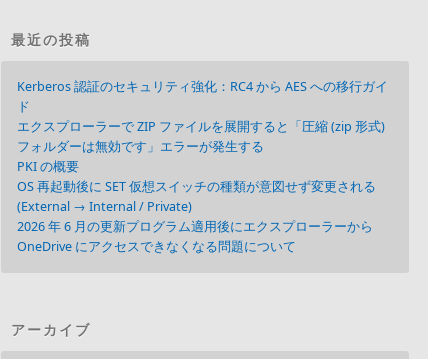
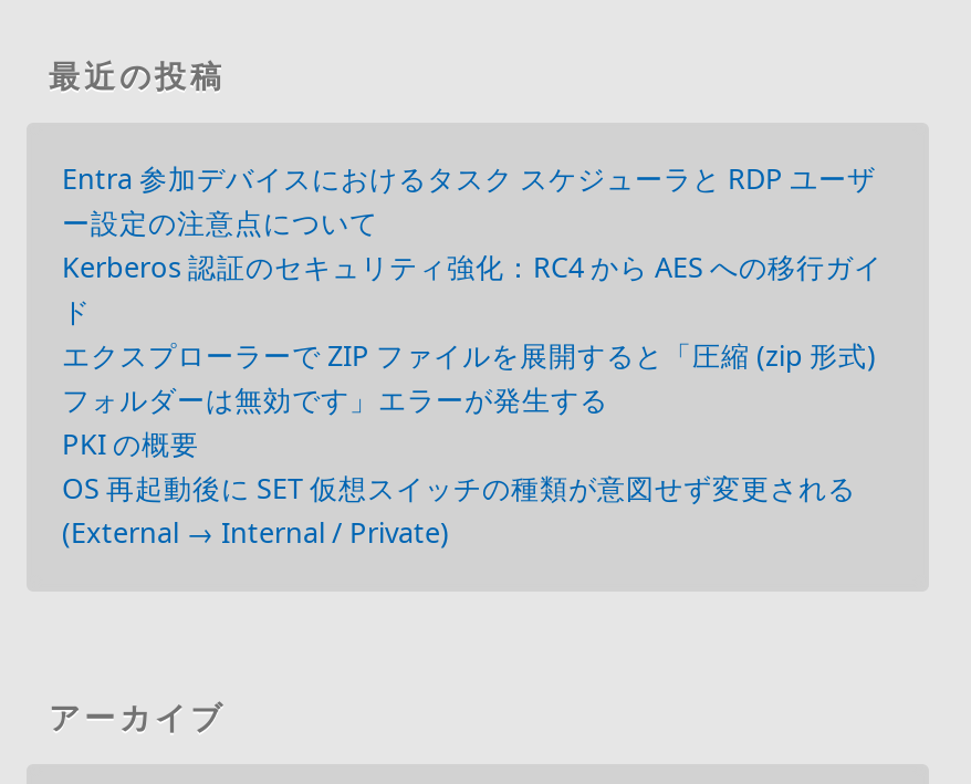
none -> [62,160,876,242] Entra 参加デバイスにおけるタスク スケジューラと RDP ユーザ | ー設定の注意点について
moved [17,78,388,195] -> [62,249,883,508]: Kerberos 認証のセキュリティ強化：RC4 から AES への移行ガイ | ド | エクスプローラーで ZIP ファイルを展開すると「圧縮 (zip 形式) | フォルダーは無効です」エラーが発生する | PKI の概要 | OS 再起動後に SET 仮想スイッチの種類が意図せず変更される
[17,218,373,255] 2026 年 6 月の更新プログラム適用後にエクスプローラーから | OneDrive にアクセスできなくなる問題について -> none

